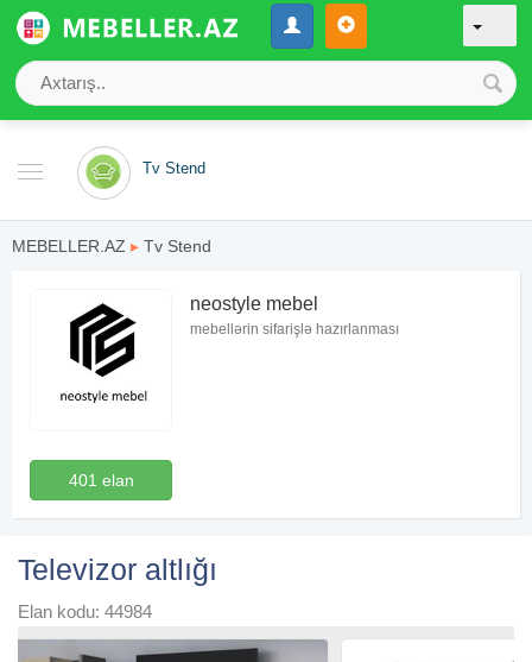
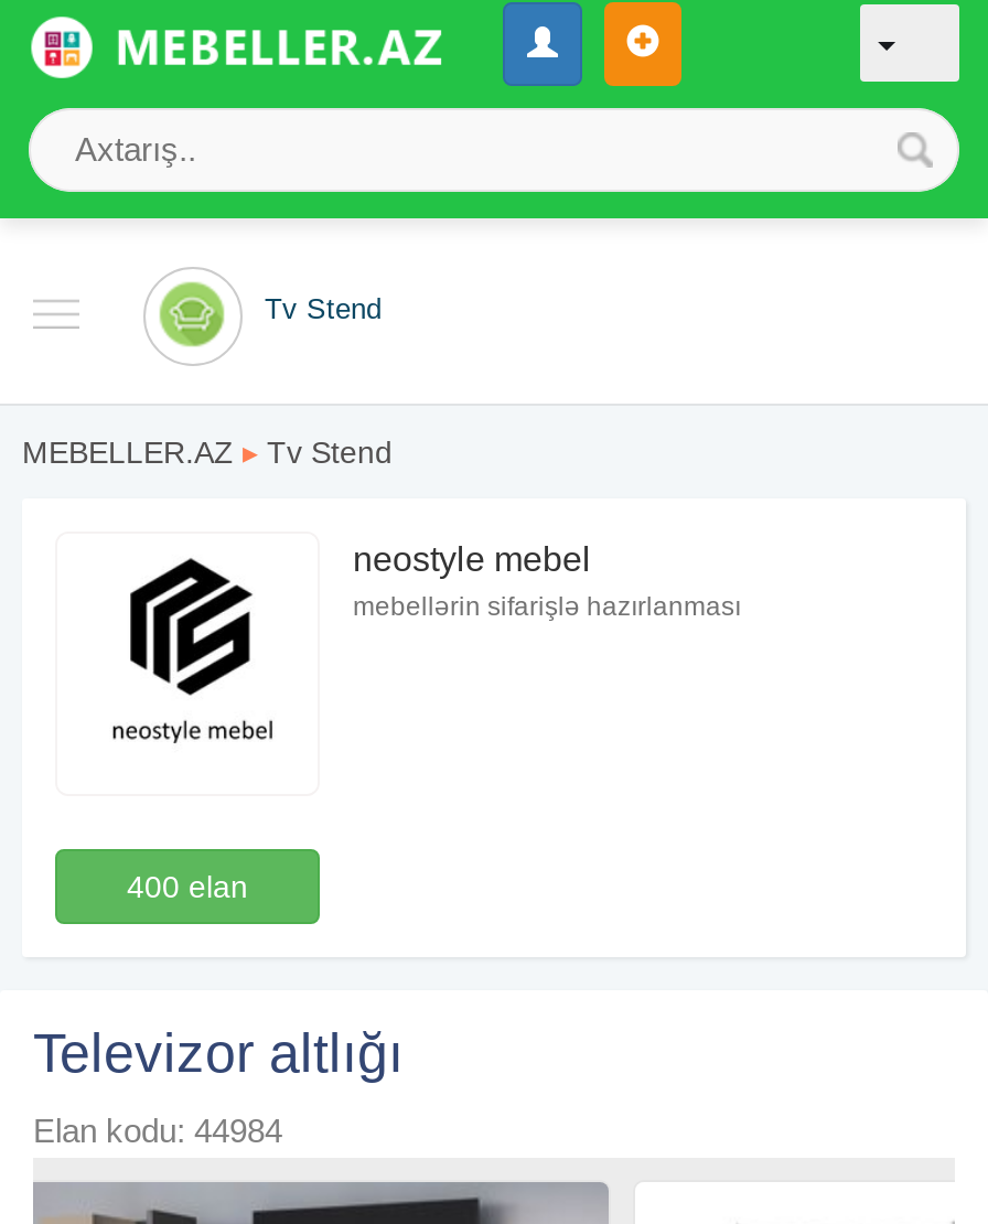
[68,471,134,490] 401 elan -> [127,869,248,904] 400 elan

